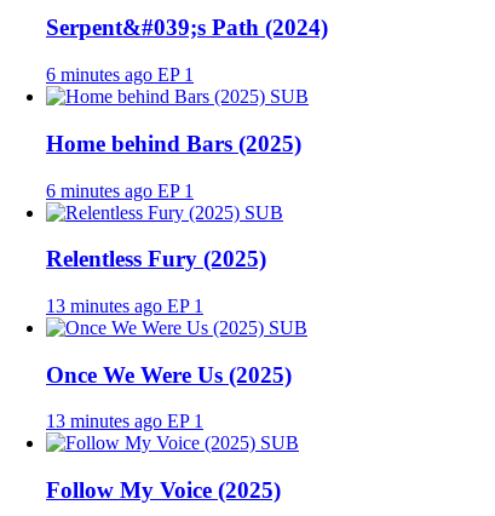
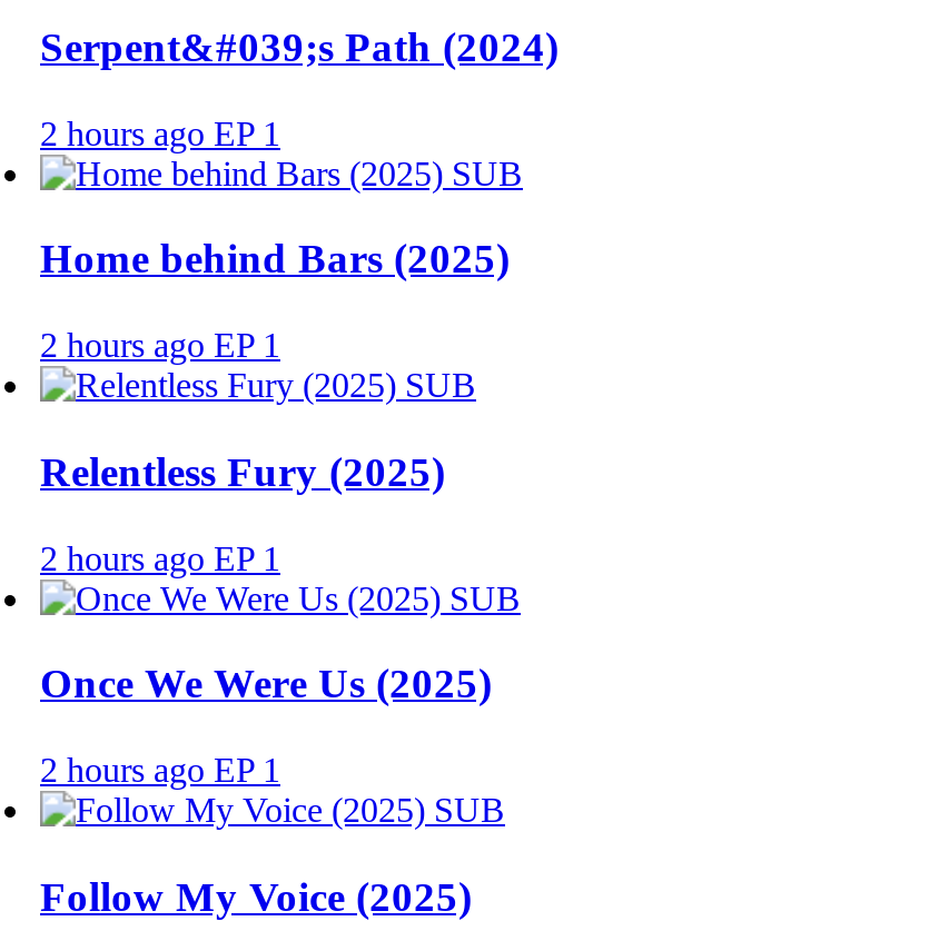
[46,64,194,85] 6 minutes ago EP 1 -> [40,114,280,151] 2 hours ago EP 1
[46,180,194,201] 6 minutes ago EP 1 -> [40,326,280,364] 2 hours ago EP 1
[46,296,203,316] 13 minutes ago EP 1 -> [40,538,280,576] 2 hours ago EP 1
[46,411,203,432] 13 minutes ago EP 1 -> [40,751,280,788] 2 hours ago EP 1

